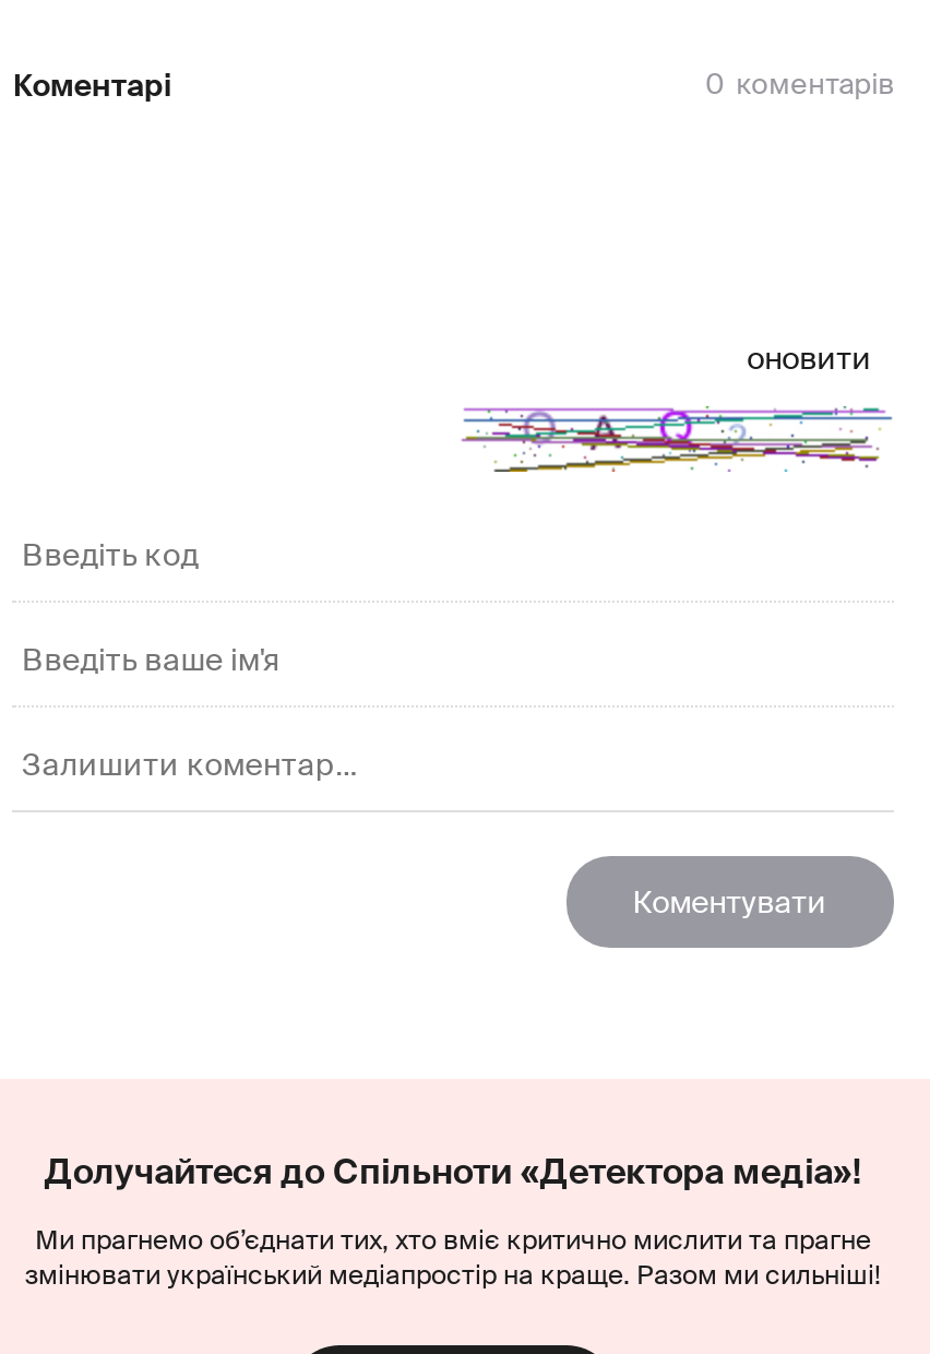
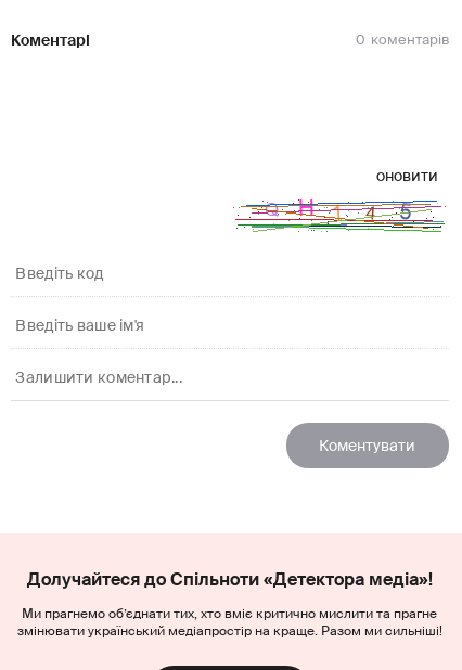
[462,404,894,474] [image] -> [234,198,447,233] [image]

